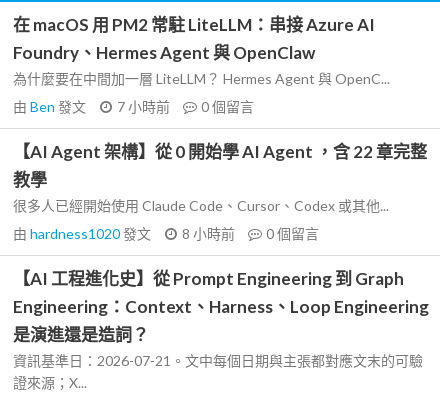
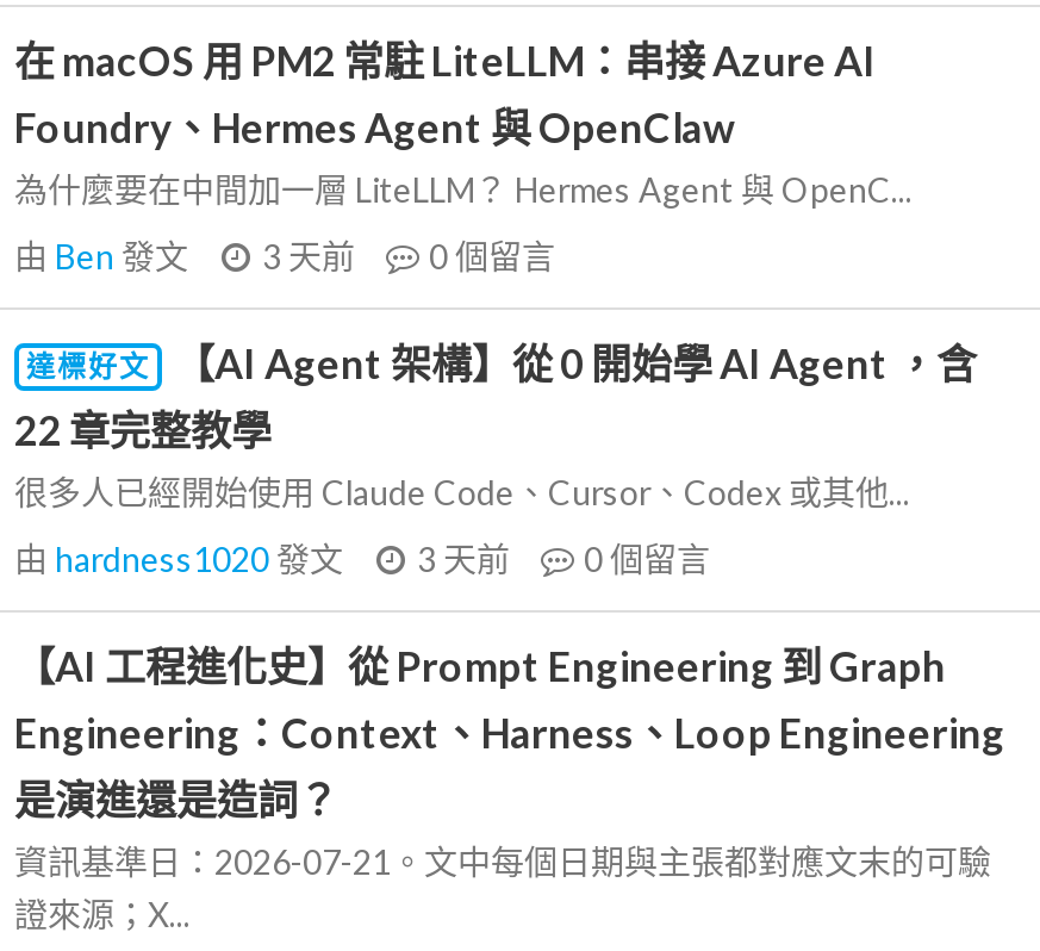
[13,98,254,115] 由Ben發文 7 小時前 0個留言 -> [14,236,555,276] 由Ben發文 3 天前 0個留言
[13,141,427,190] 【AI Agent 架構】從 0 開始學 AI Agent ，含 22 章完整 | 教學 -> [14,338,977,455] 達標好文 | 【AI Agent 架構】從 0 開始學 AI Agent ，含 | 22 章完整教學
[13,225,319,242] 由hardness1020發文 8 小時前 0個留言 -> [14,539,710,579] 由hardness1020發文 3 天前 0個留言

